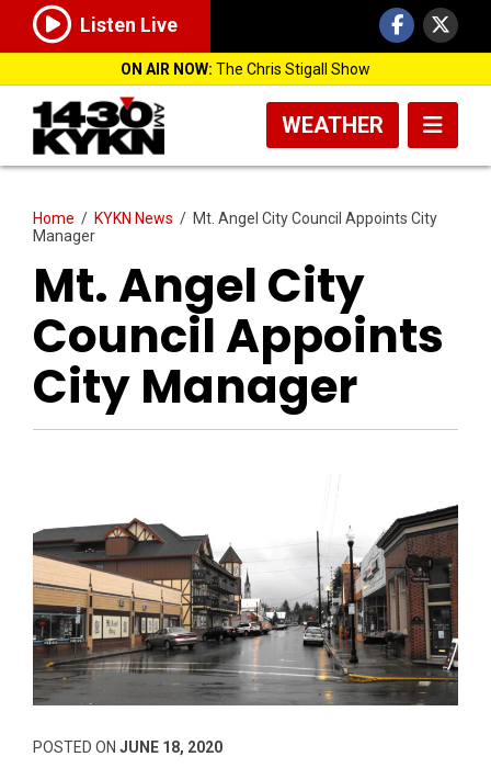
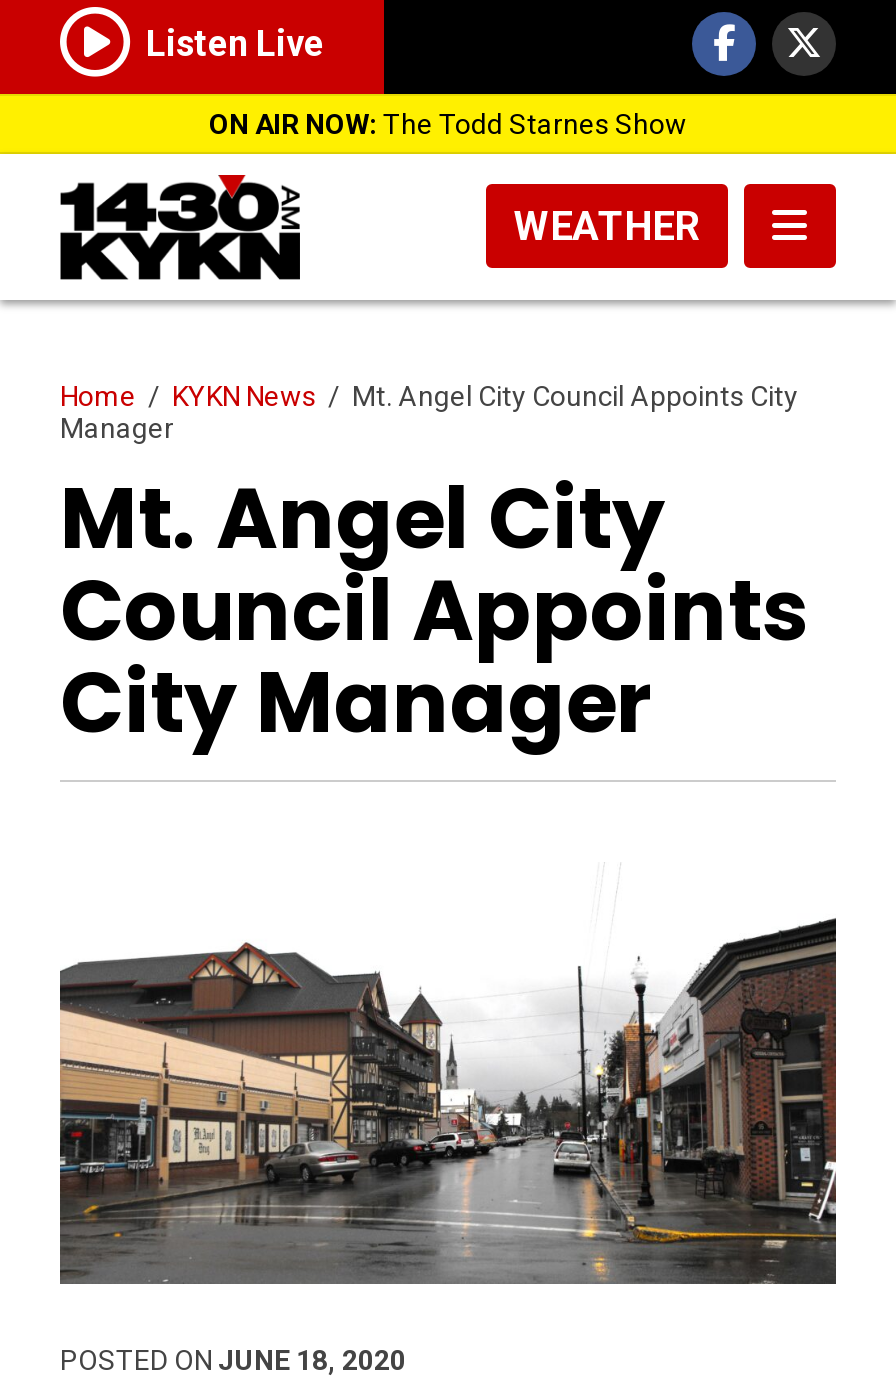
[121,60,370,78] ON AIR NOW: The Chris Stigall Show -> [209,108,687,140] ON AIR NOW: The Todd Starnes Show

